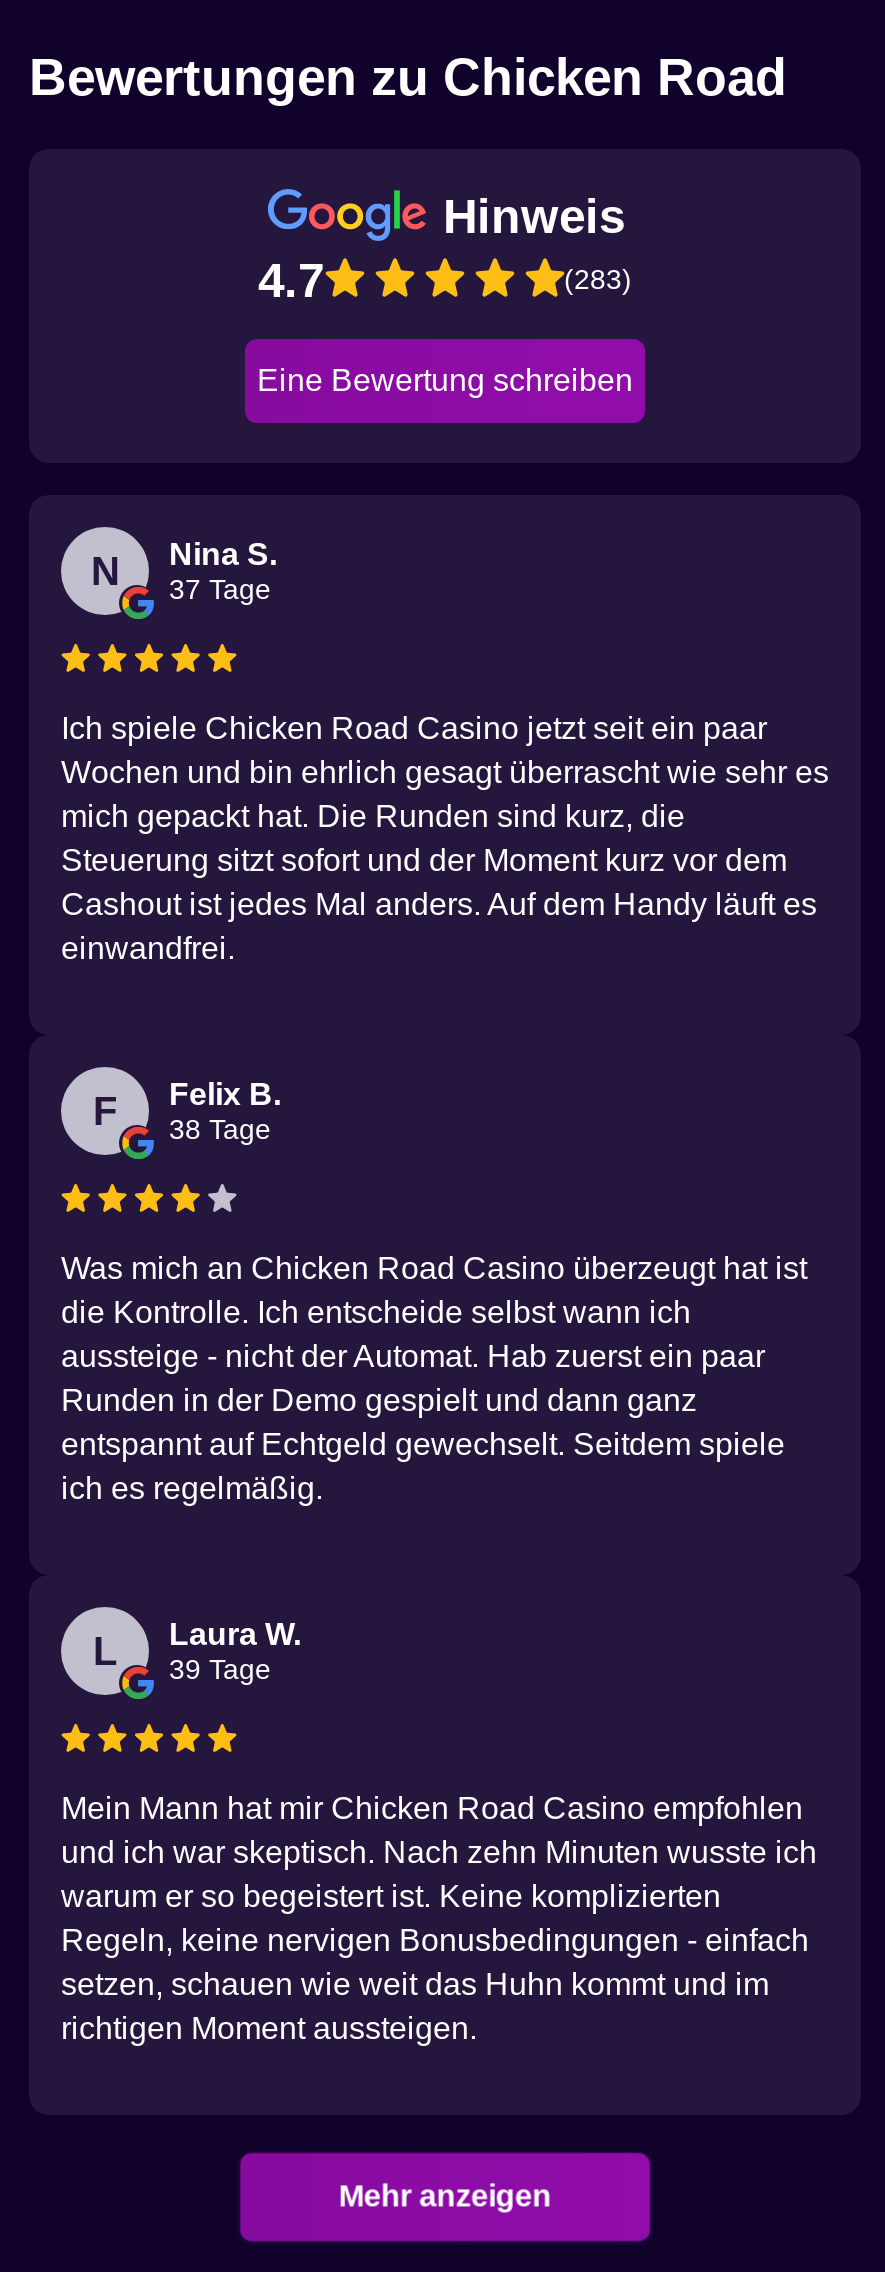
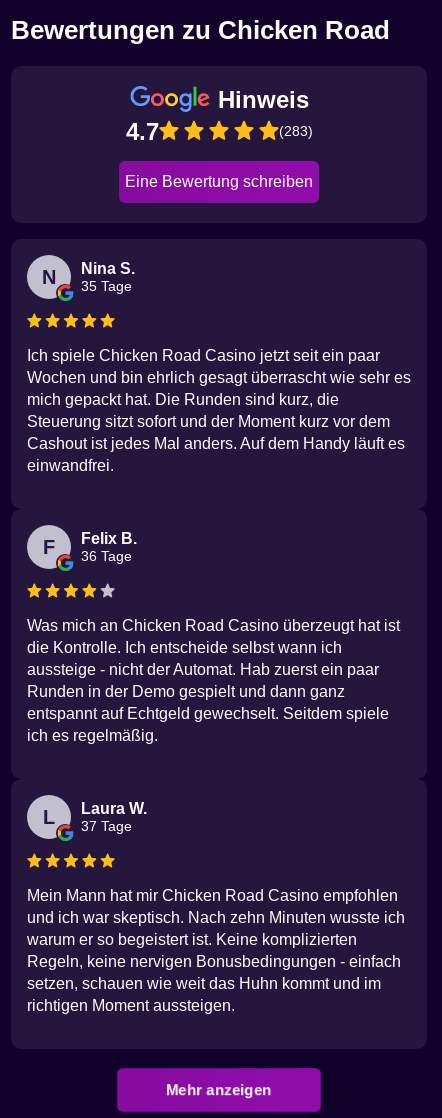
[91,536,277,604] N 37 Tage Nina S. -> [42,260,135,294] N 35 Tage Nina S.
[93,1076,281,1144] F 38 Tage Felix B. -> [43,530,137,564] F 36 Tage Felix B.
[93,1616,301,1684] L 39 Tage Laura W. -> [43,800,147,834] L 37 Tage Laura W.

